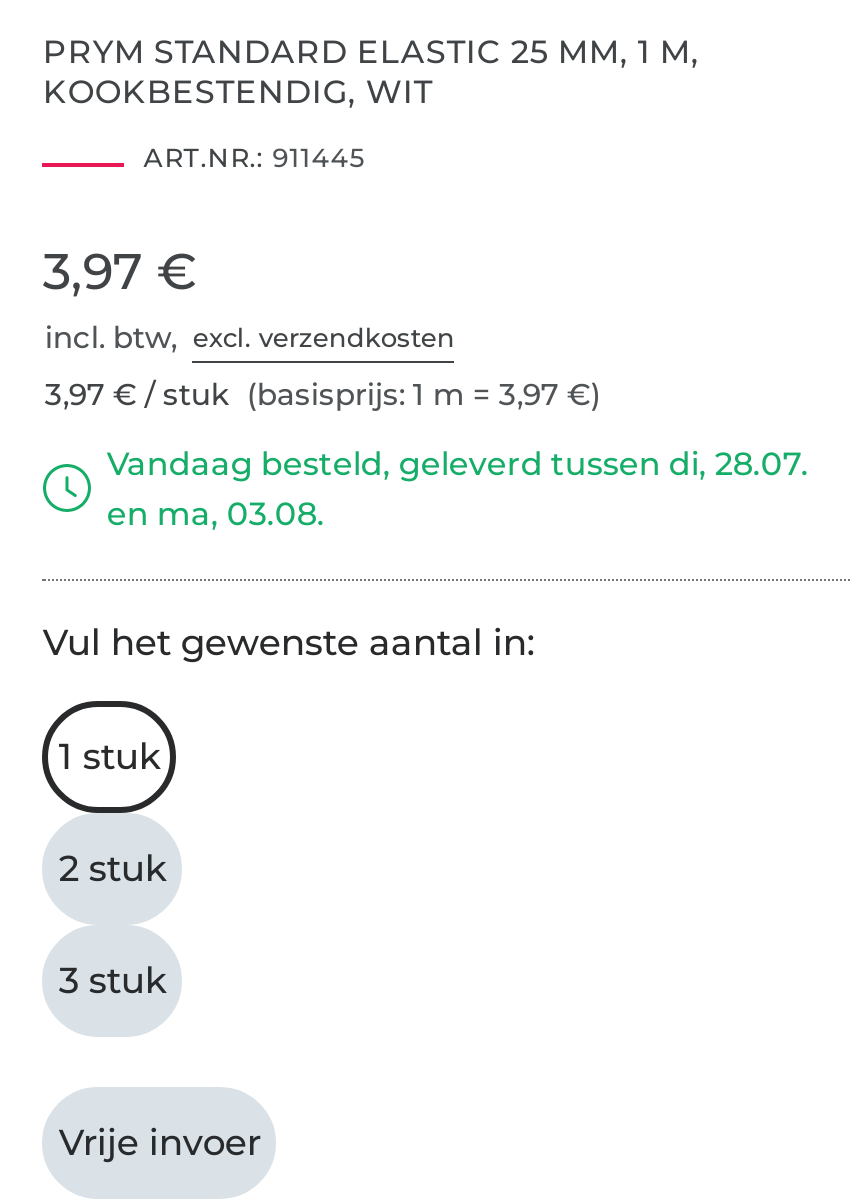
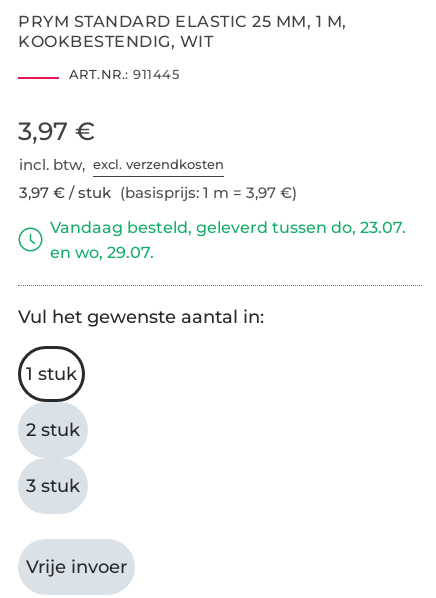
[107,444,809,482] Vandaag besteld, geleverd tussen di, 28.07. -> [50,218,406,237] Vandaag besteld, geleverd tussen do, 23.07.
[107,494,325,532] en ma, 03.08. -> [50,243,154,262] en wo, 29.07.

